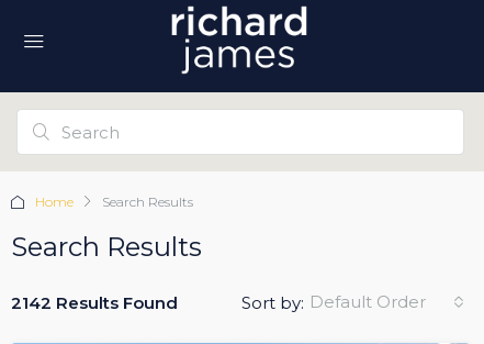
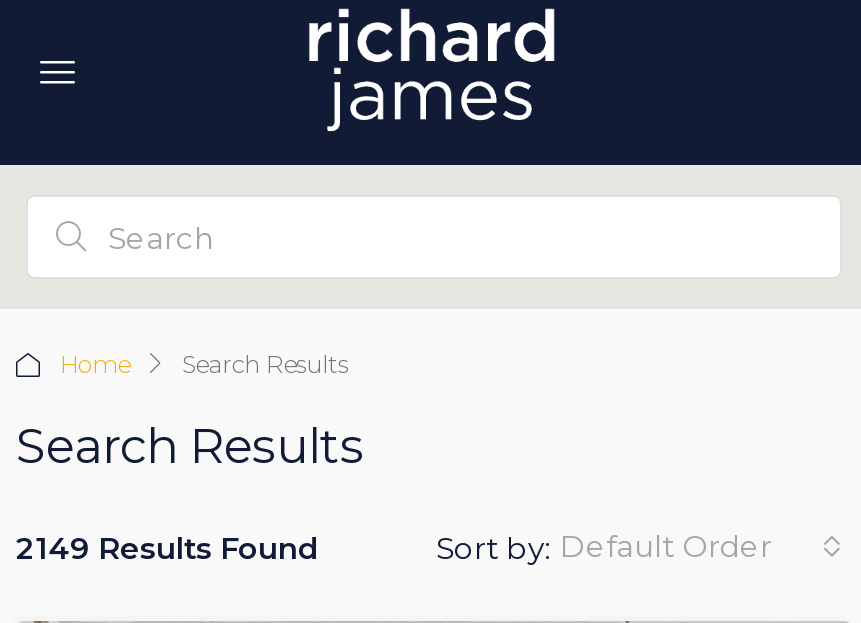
[11,292,178,313] 2142 Results Found -> [16,528,320,566] 2149 Results Found

